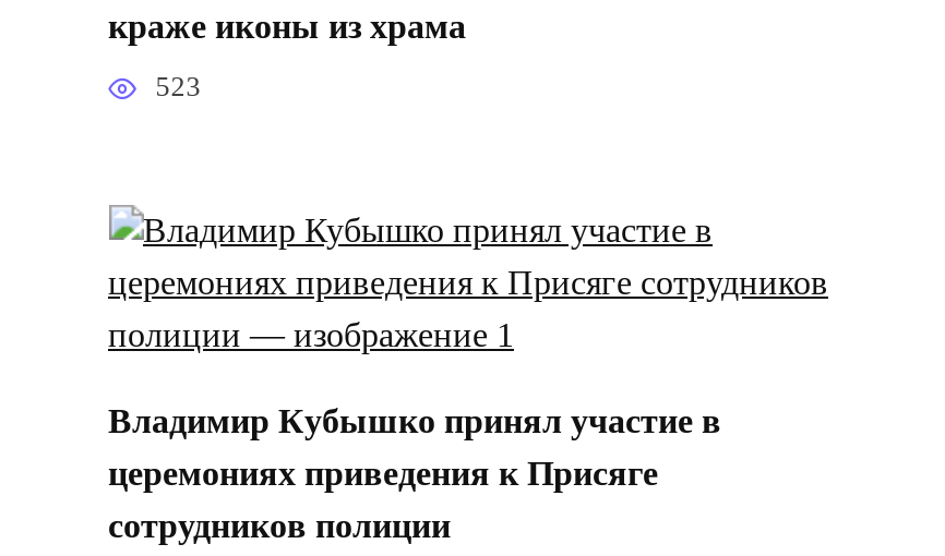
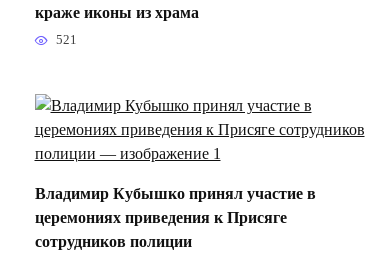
[155,72,201,102] 523 -> [56,33,77,47] 521

